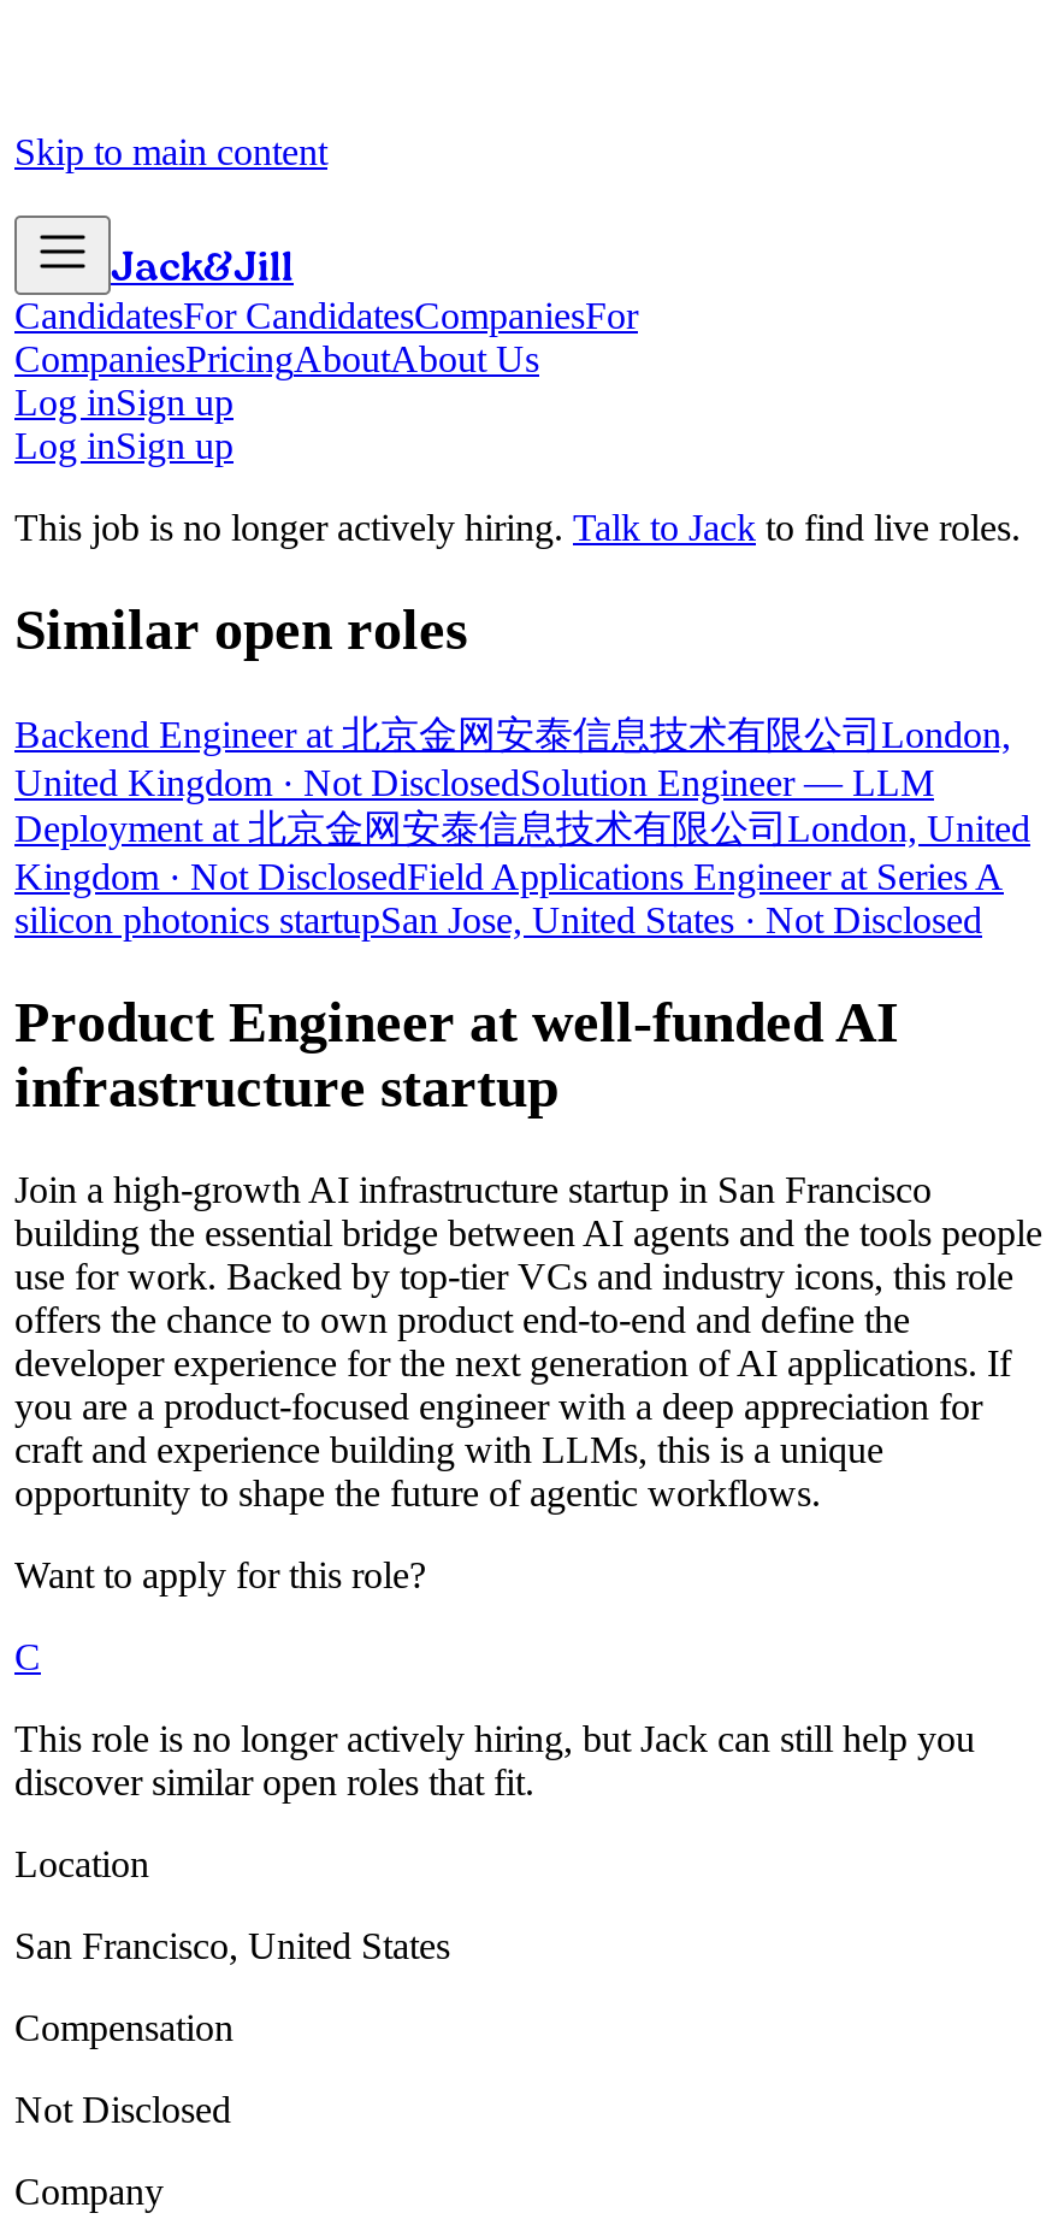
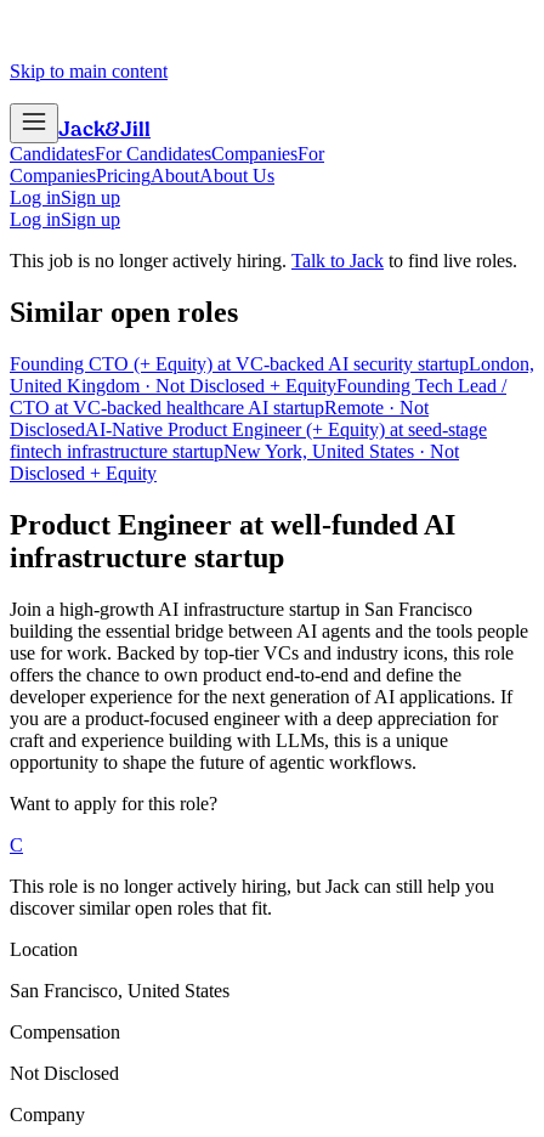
[14,713,1030,940] Backend Engineer at 北京金网安泰信息技术有限公司London, | United Kingdom · Not DisclosedSolution Engineer — LLM | Deployment at 北京金网安泰信息技术有限公司London, United | Kingdom · Not DisclosedField Applications Engineer at Series A | silicon photonics startupSan Jose, United States · Not Disclosed -> [10,353,534,483] Founding CTO (+ Equity) at VC-backed AI security startupLondon, | United Kingdom · Not Disclosed + EquityFounding Tech Lead / | CTO at VC-backed healthcare AI startupRemote · Not | DisclosedAI-Native Product Engineer (+ Equity) at seed-stage | fintech infrastructure startupNew York, United States · Not | Disclosed + Equity

